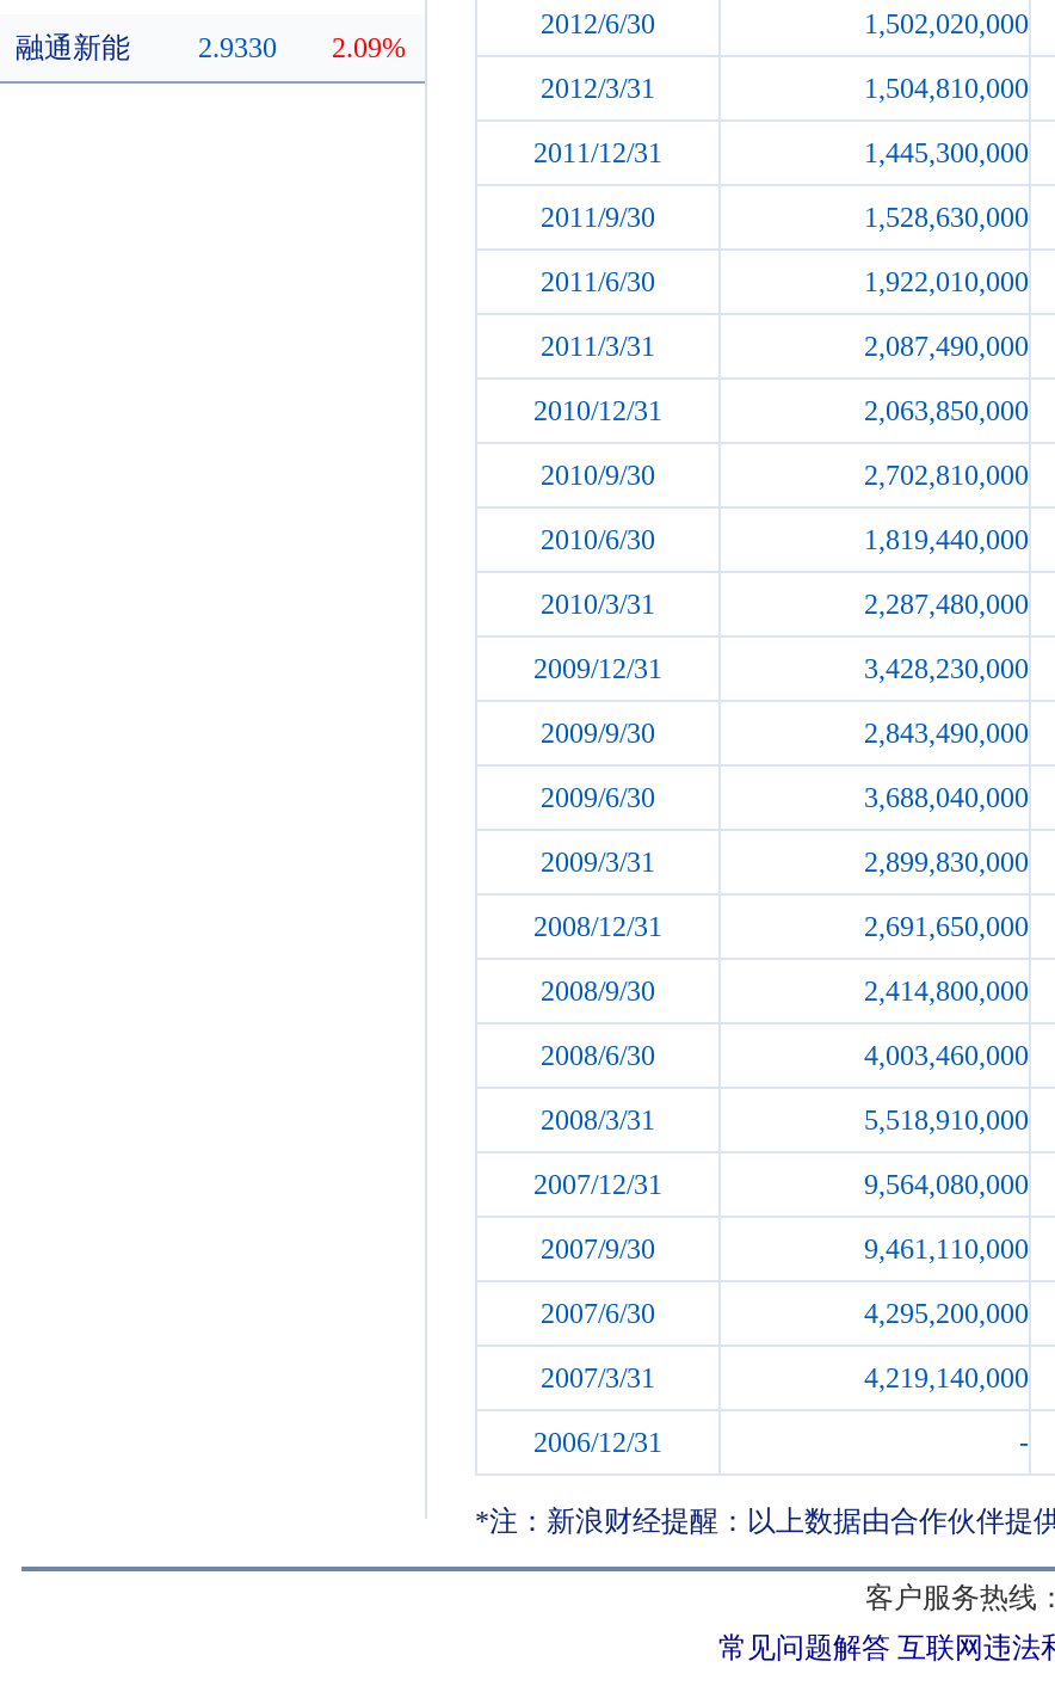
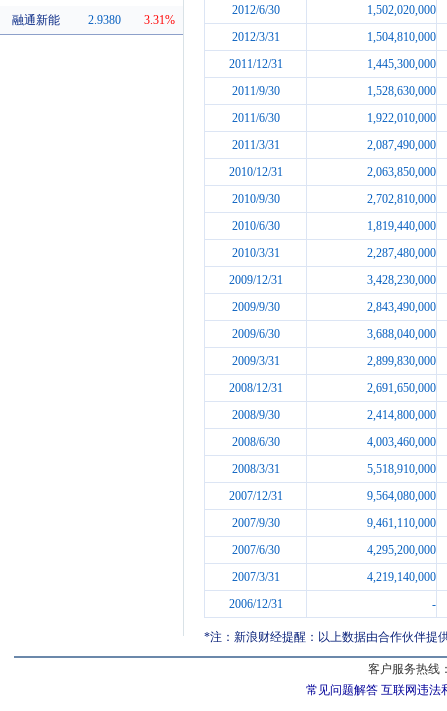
[198,31,277,64] 2.9330 -> [88,13,121,27] 2.9380
[332,31,406,64] 2.09% -> [144,13,175,27] 3.31%

